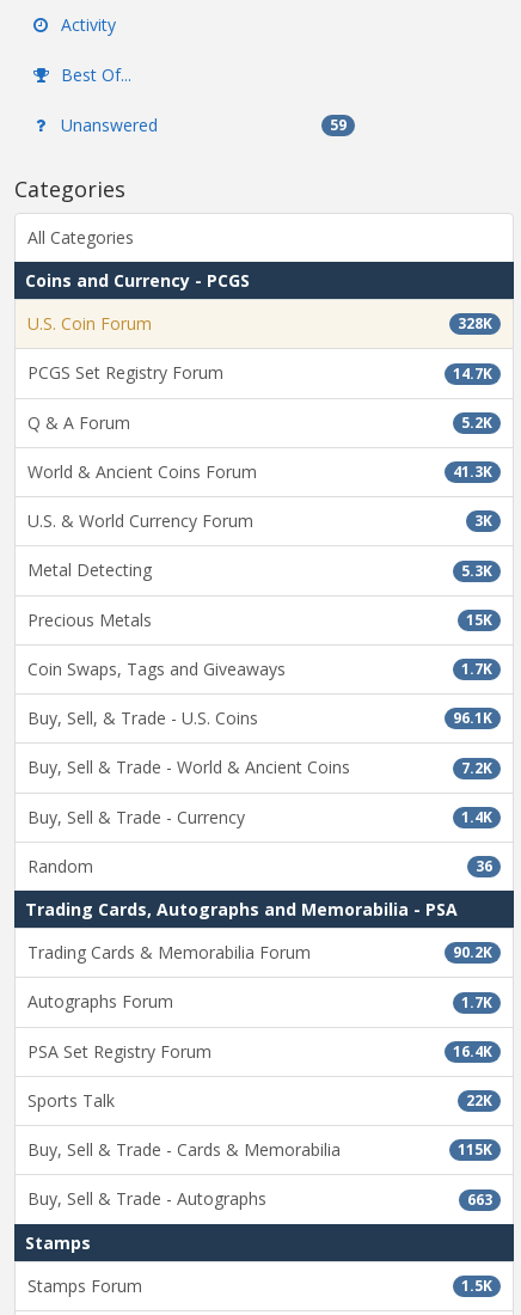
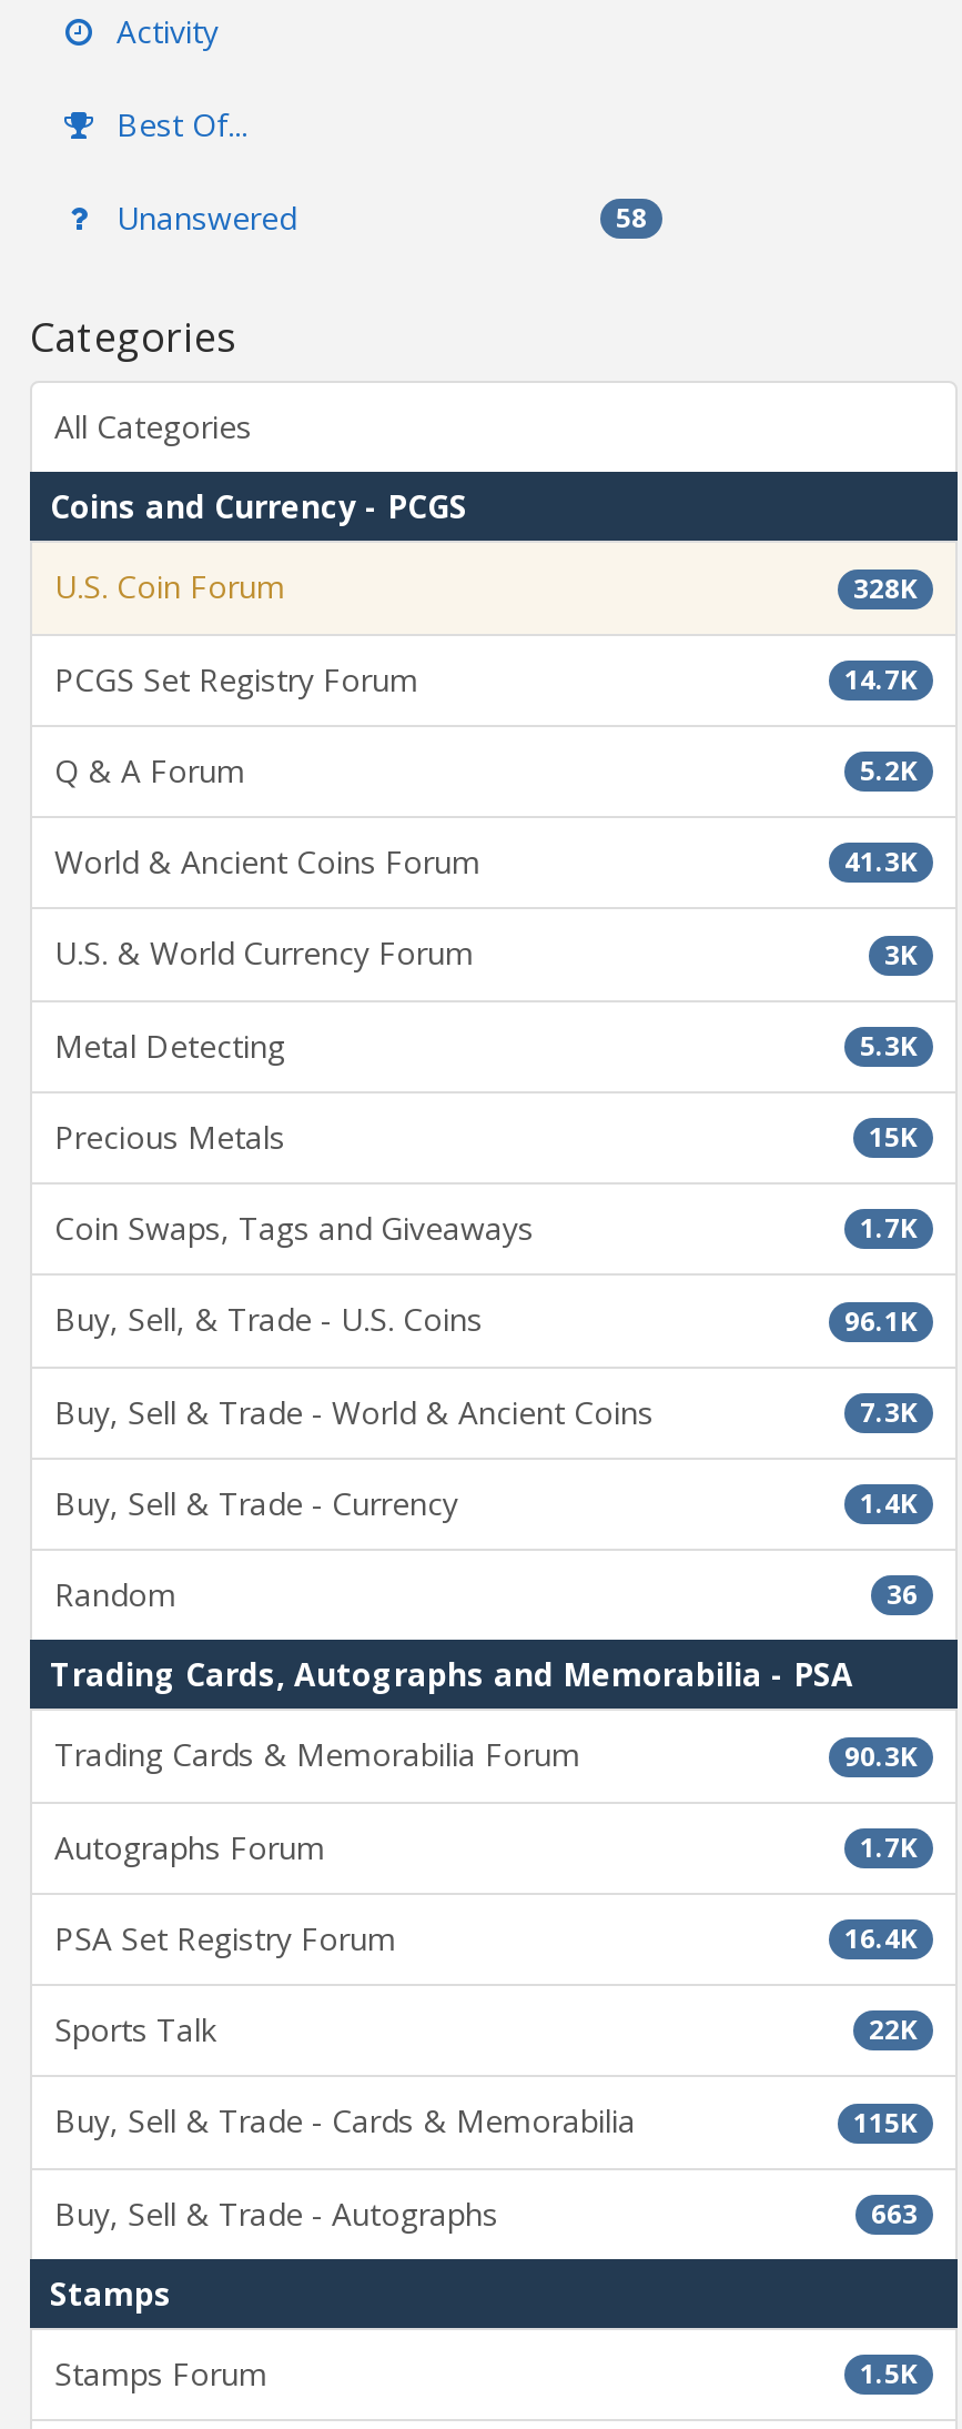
[330,115,347,135] 59 -> [616,200,647,238] 58
[461,758,492,778] 7.2K -> [860,1394,918,1431] 7.3K
[453,942,492,963] 90.2K -> [844,1737,918,1775] 90.3K

